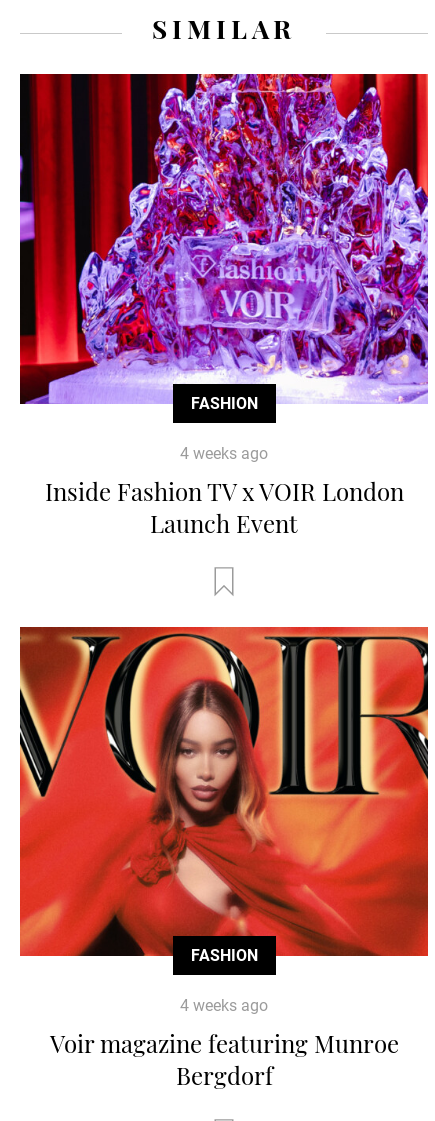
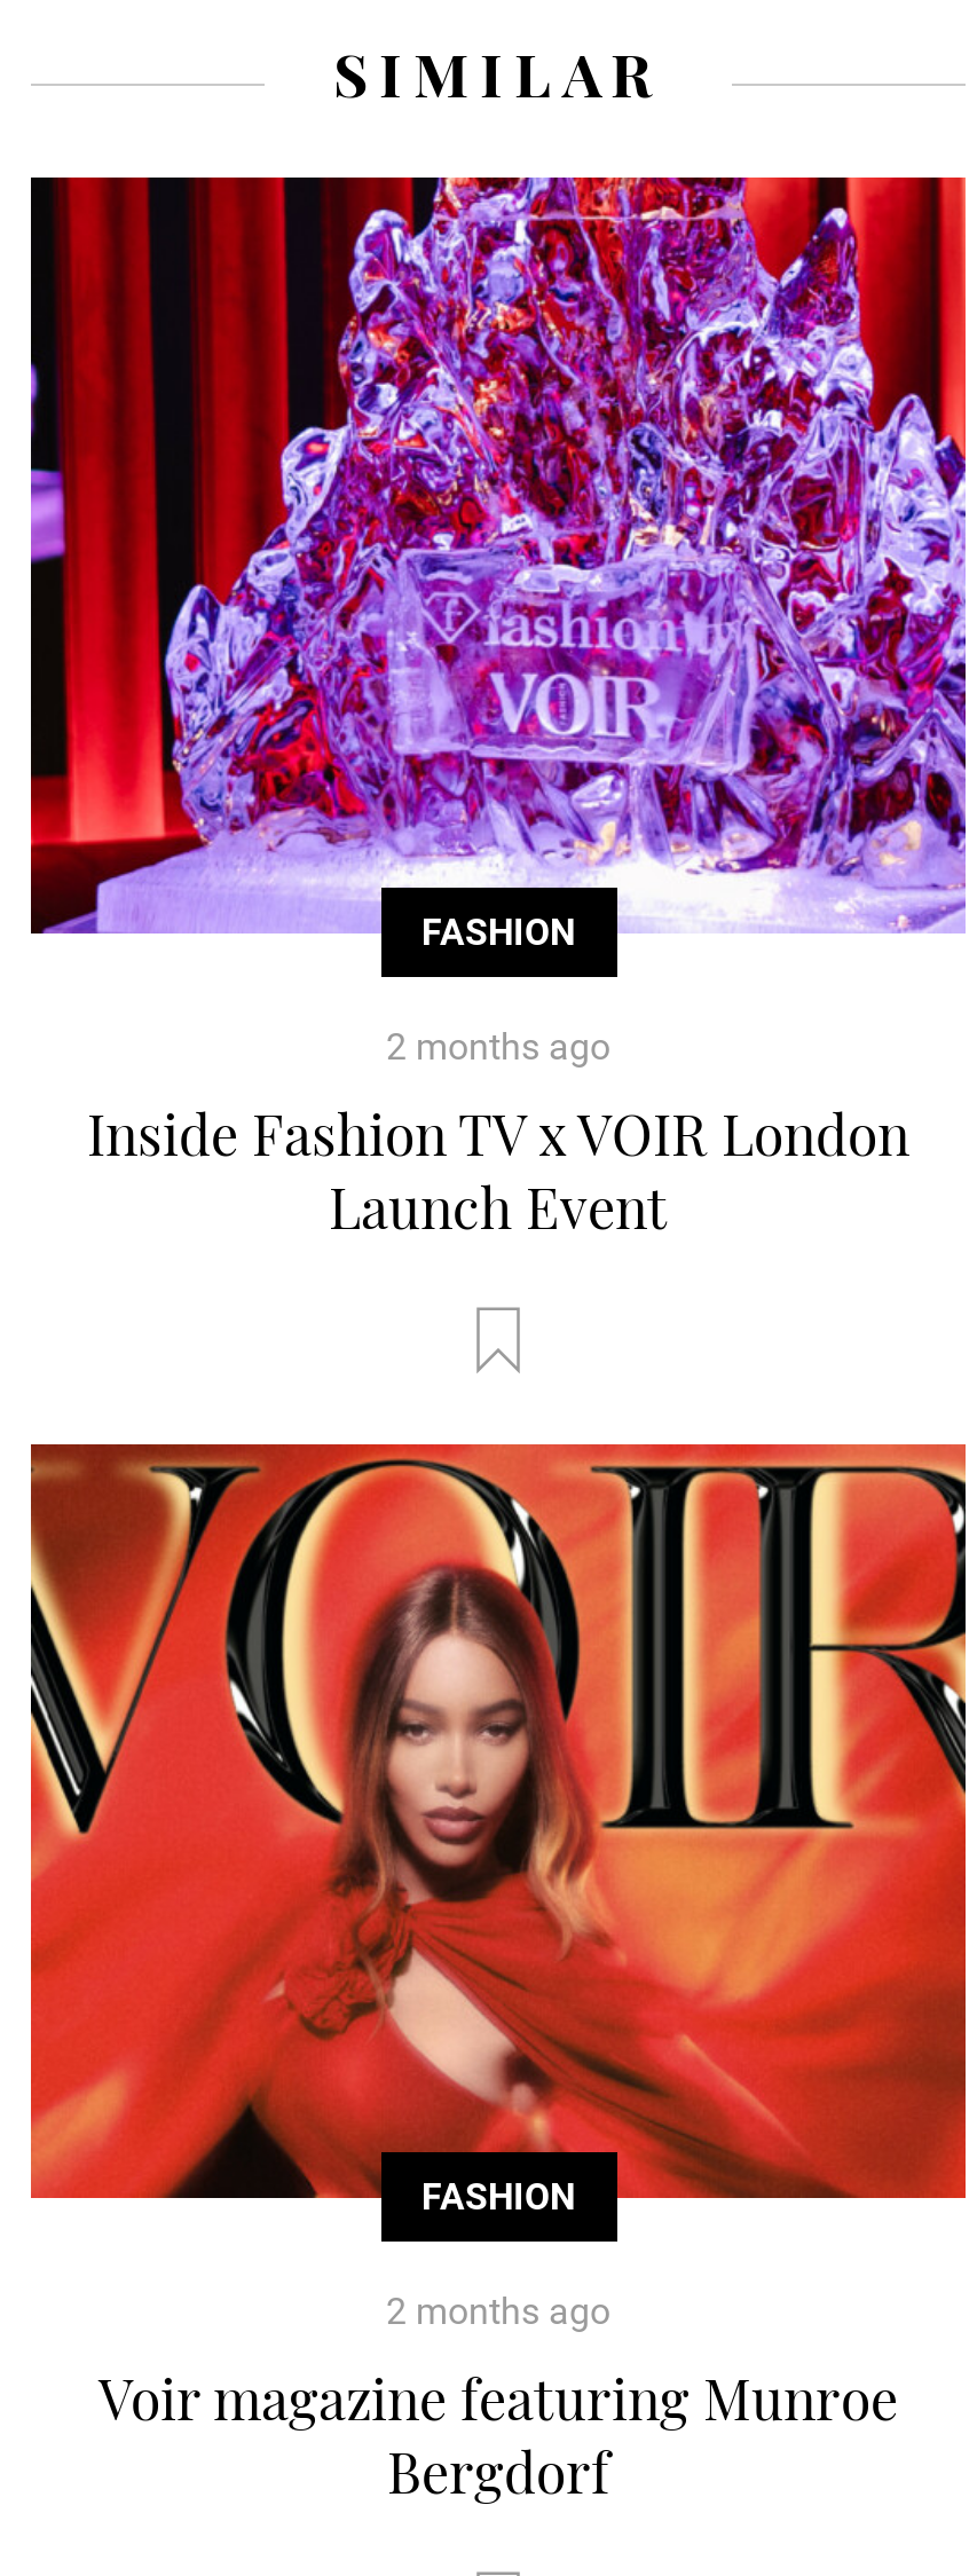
[180,443,268,462] 4 weeks ago -> [386,1024,610,1068] 2 months ago
[180,996,268,1015] 4 weeks ago -> [386,2290,610,2334] 2 months ago

